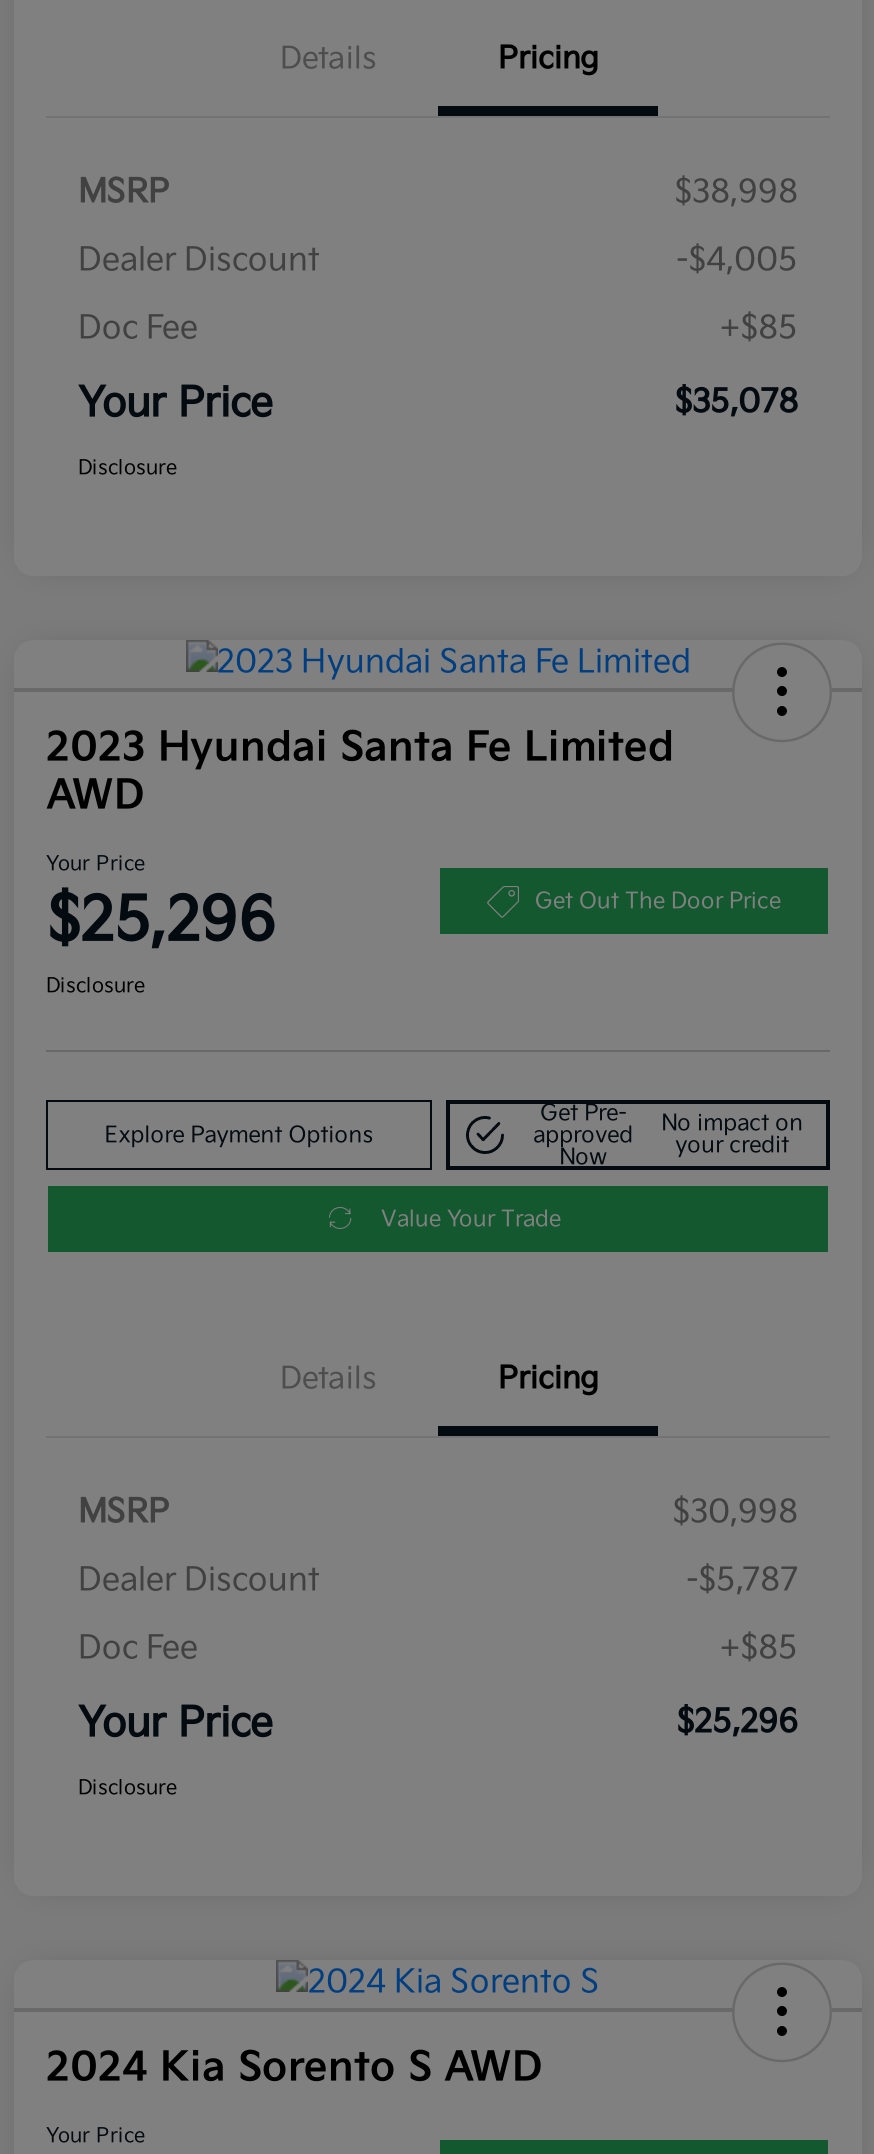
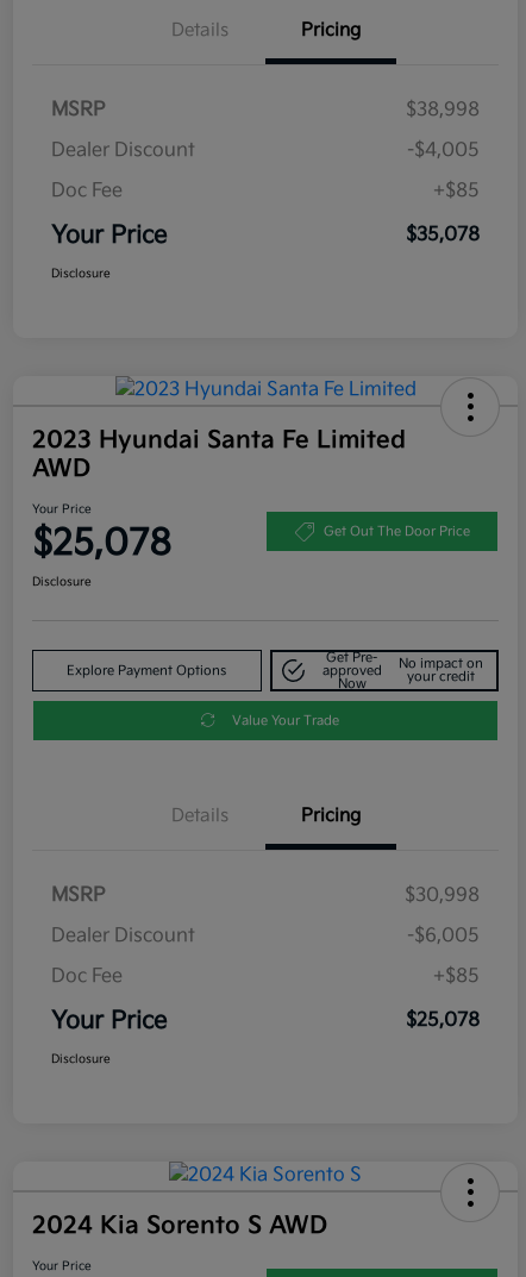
[46,886,276,958] $25,296 -> [32,522,171,565] $25,078
[686,1562,798,1600] -$5,787 -> [407,924,480,947] -$6,005
[676,1704,798,1742] $25,296 -> [406,1009,480,1032] $25,078

